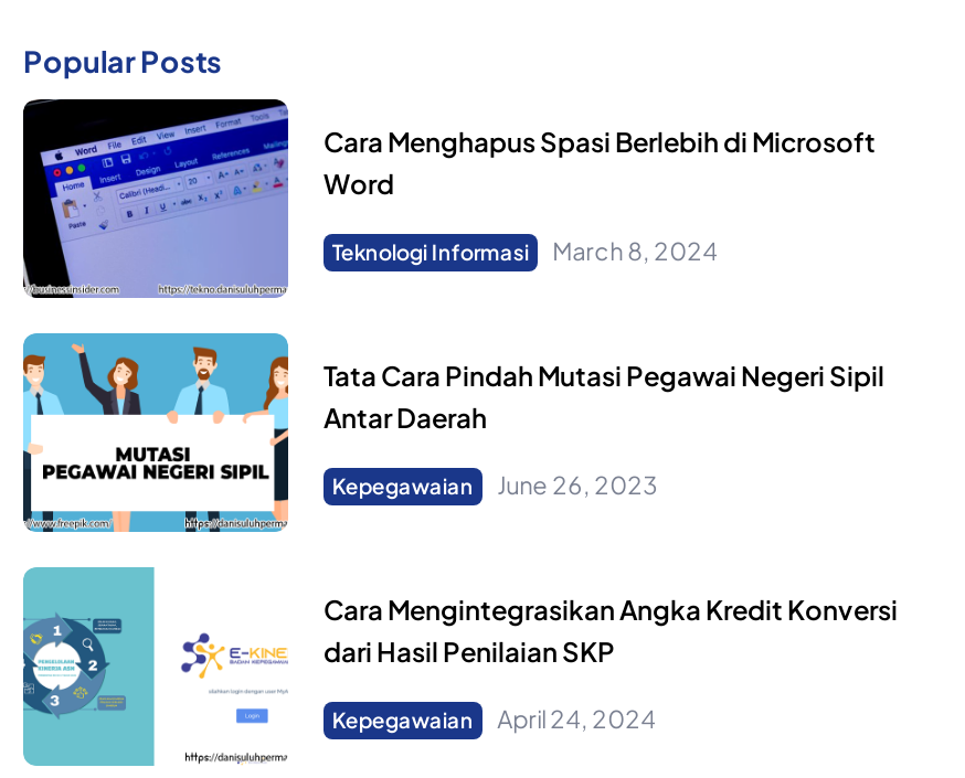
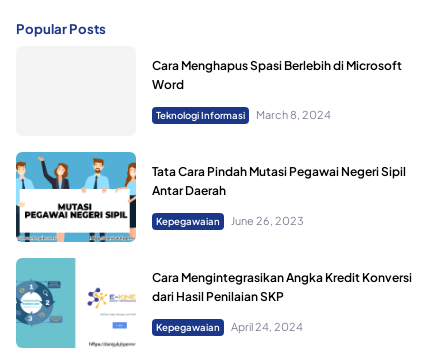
[21,97,290,300] [image] -> none

